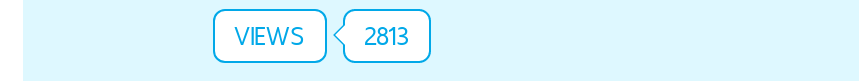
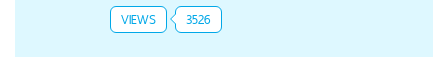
[234,12,408,56] VIEWS 2813 -> [121,7,211,29] VIEWS 3526

